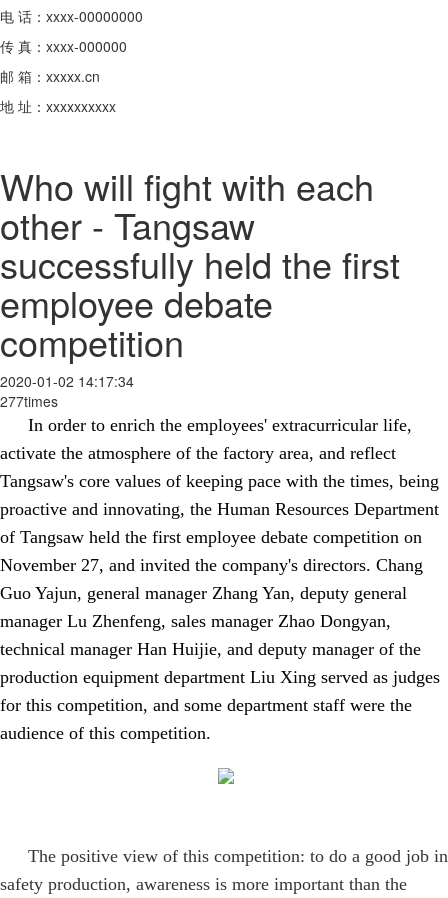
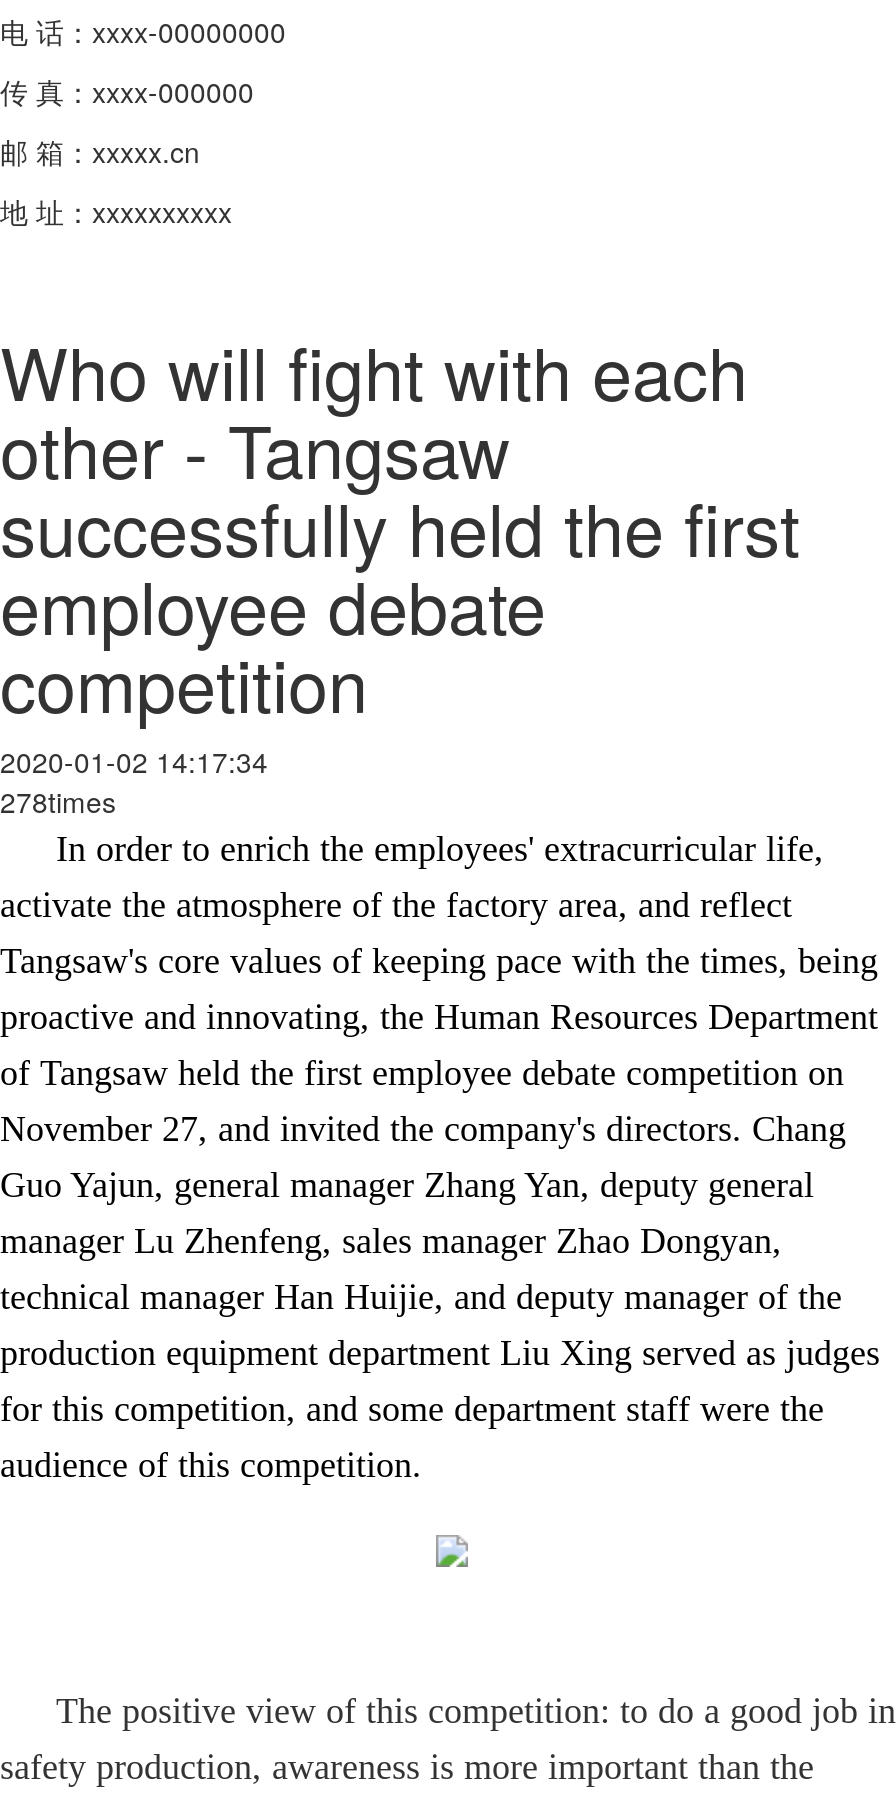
[0,391,58,411] 277times -> [0,780,116,820] 278times

